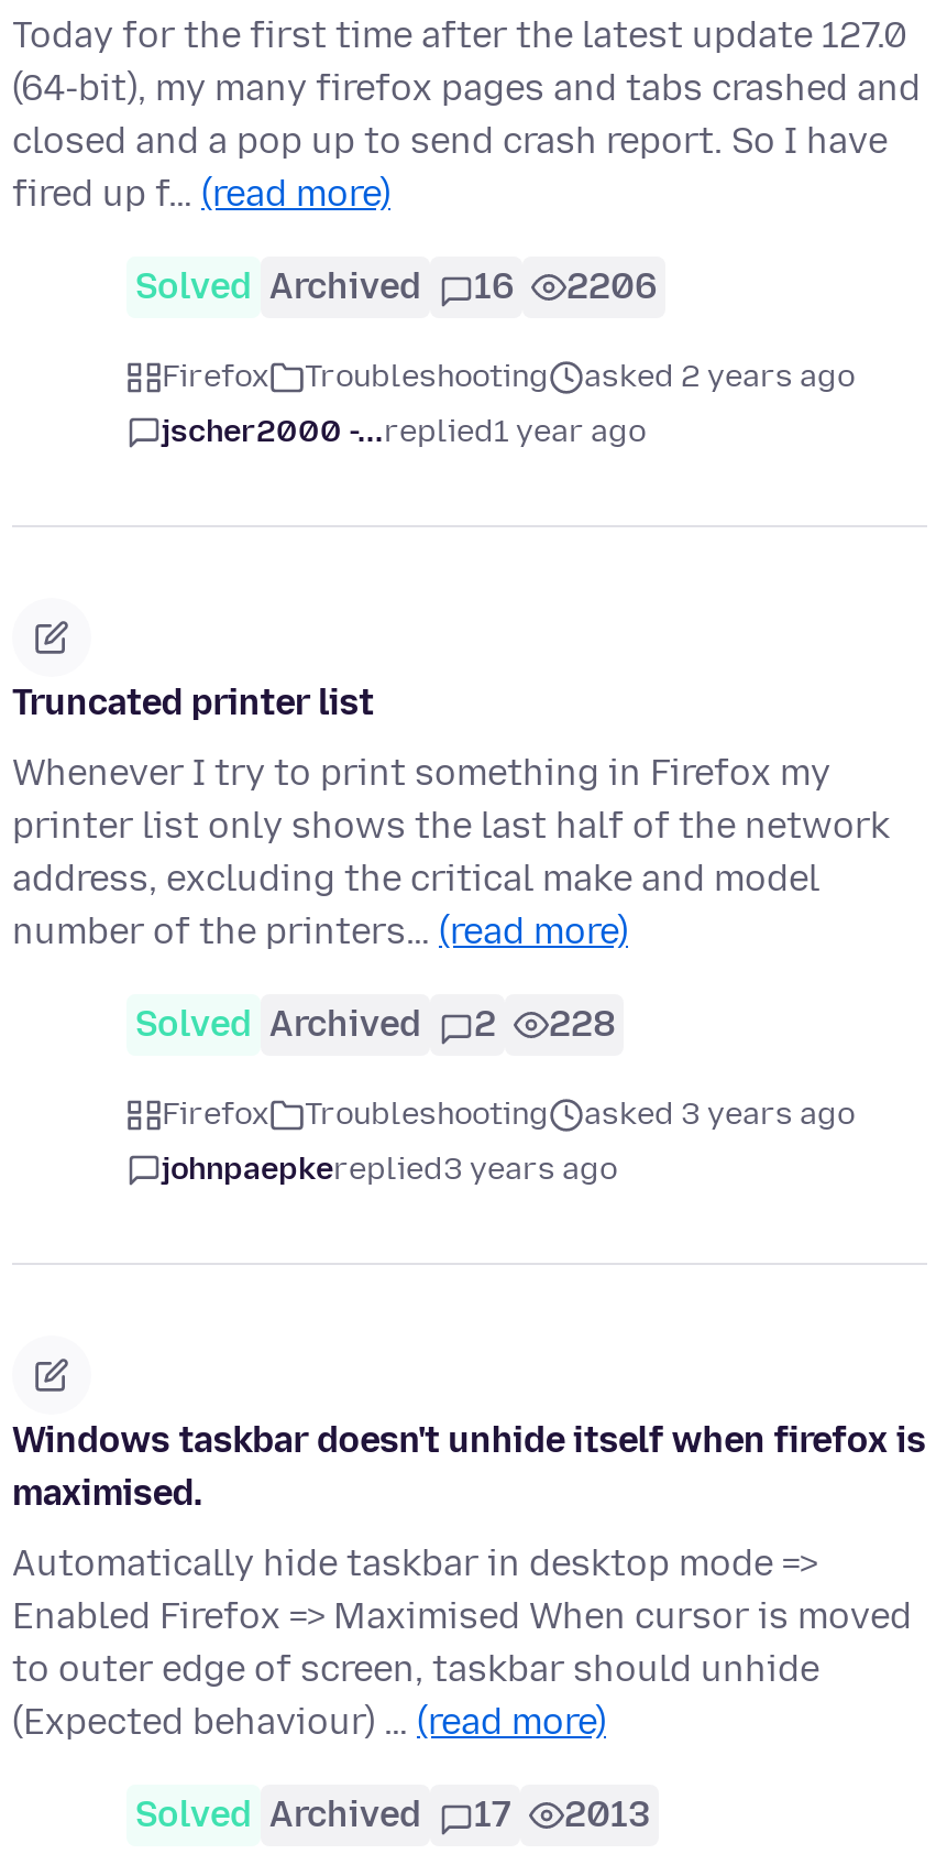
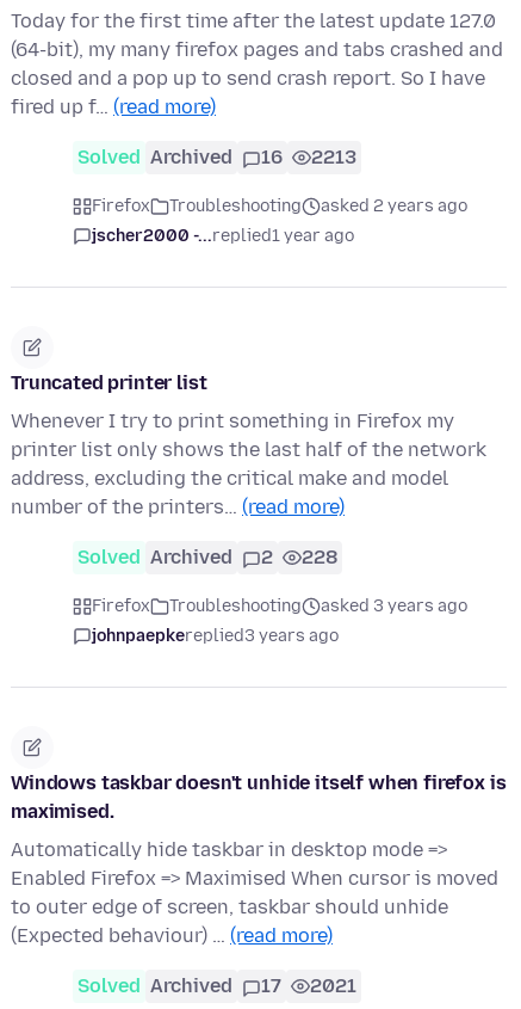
[135,266,657,308] Solved Archived 16 2206 -> [77,146,356,169] Solved Archived 16 2213
[135,1795,650,1836] Solved Archived 17 2013 -> [77,975,356,998] Solved Archived 17 2021

